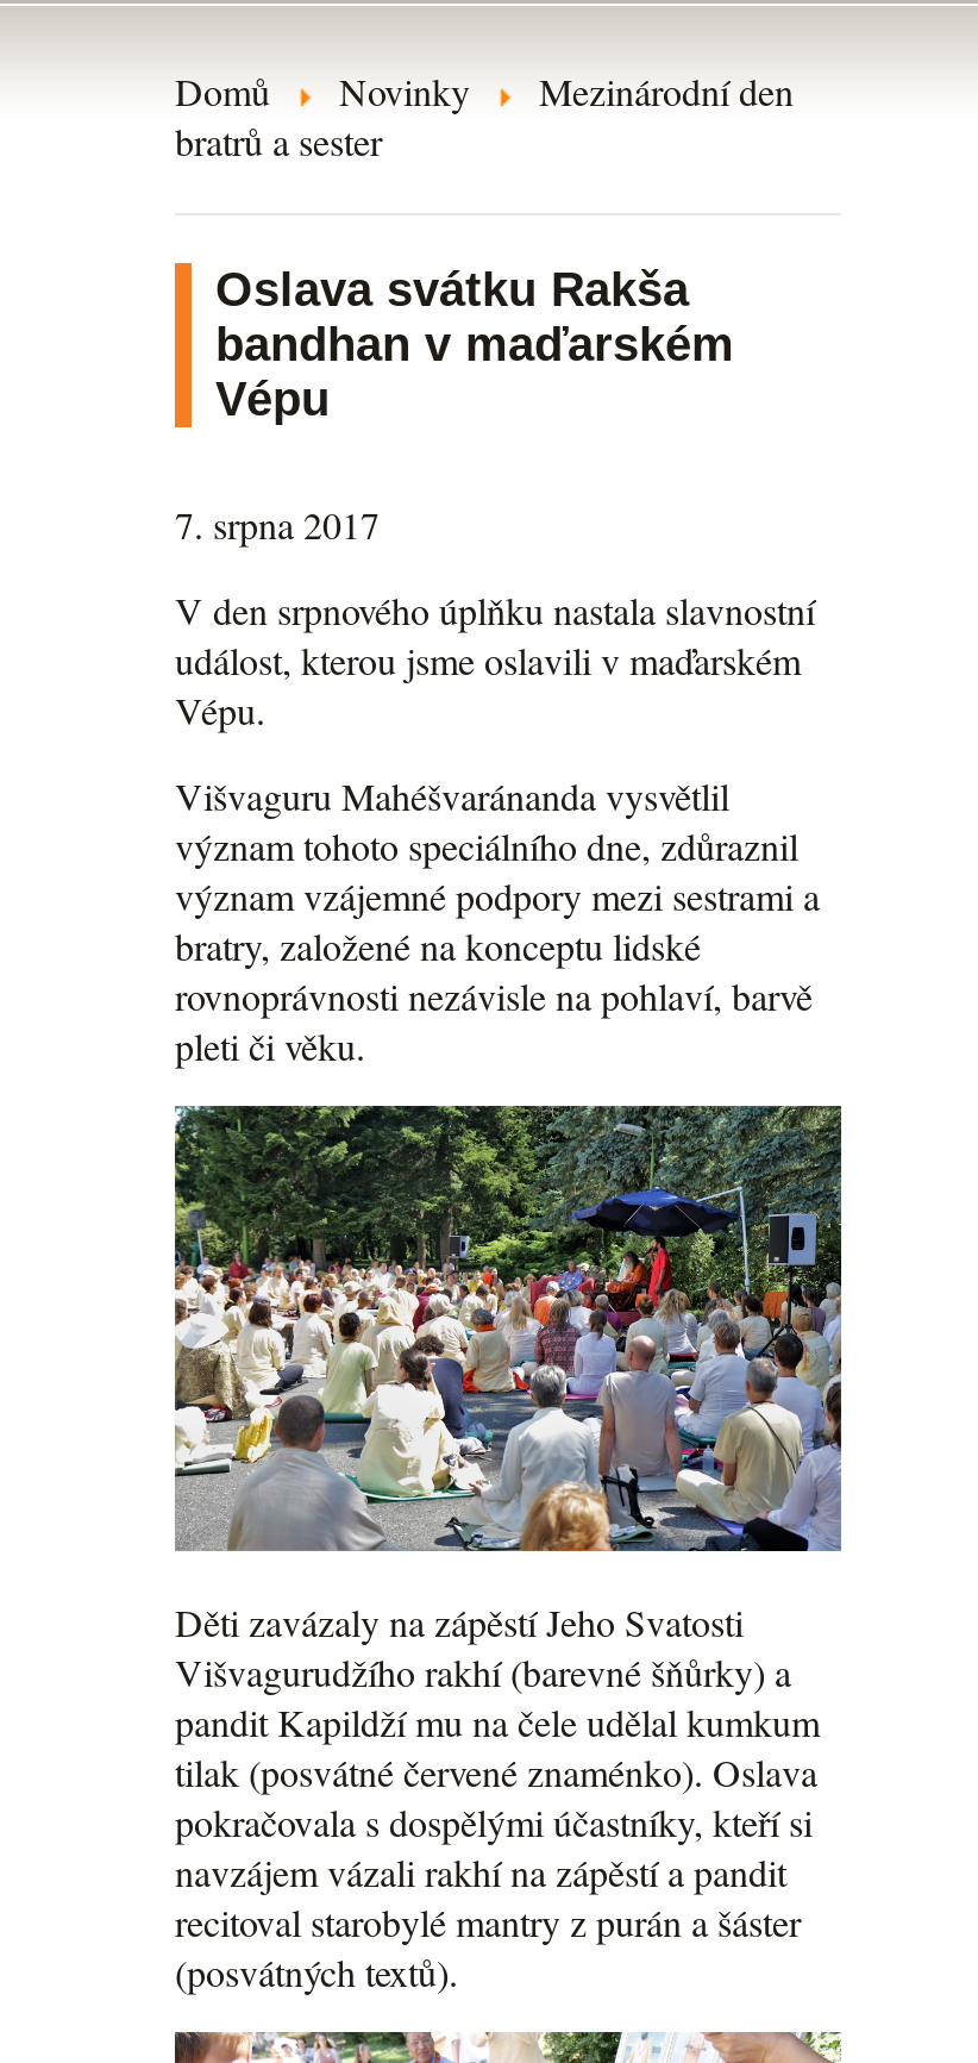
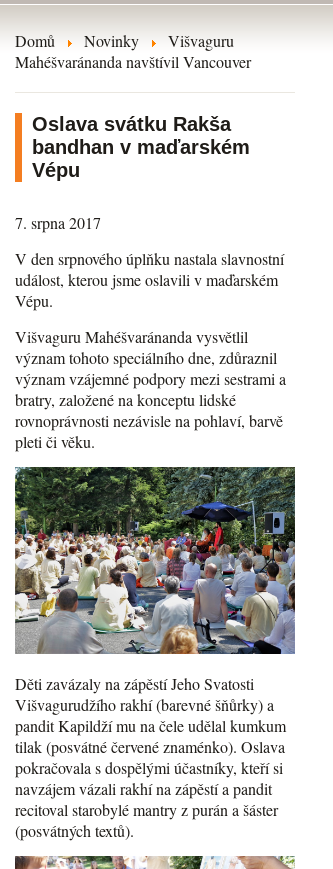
[175,65,794,165] Mezinárodní den | bratrů a sester -> [15,30,251,72] Višvaguru | Mahéšvaránanda navštívil Vancouver

